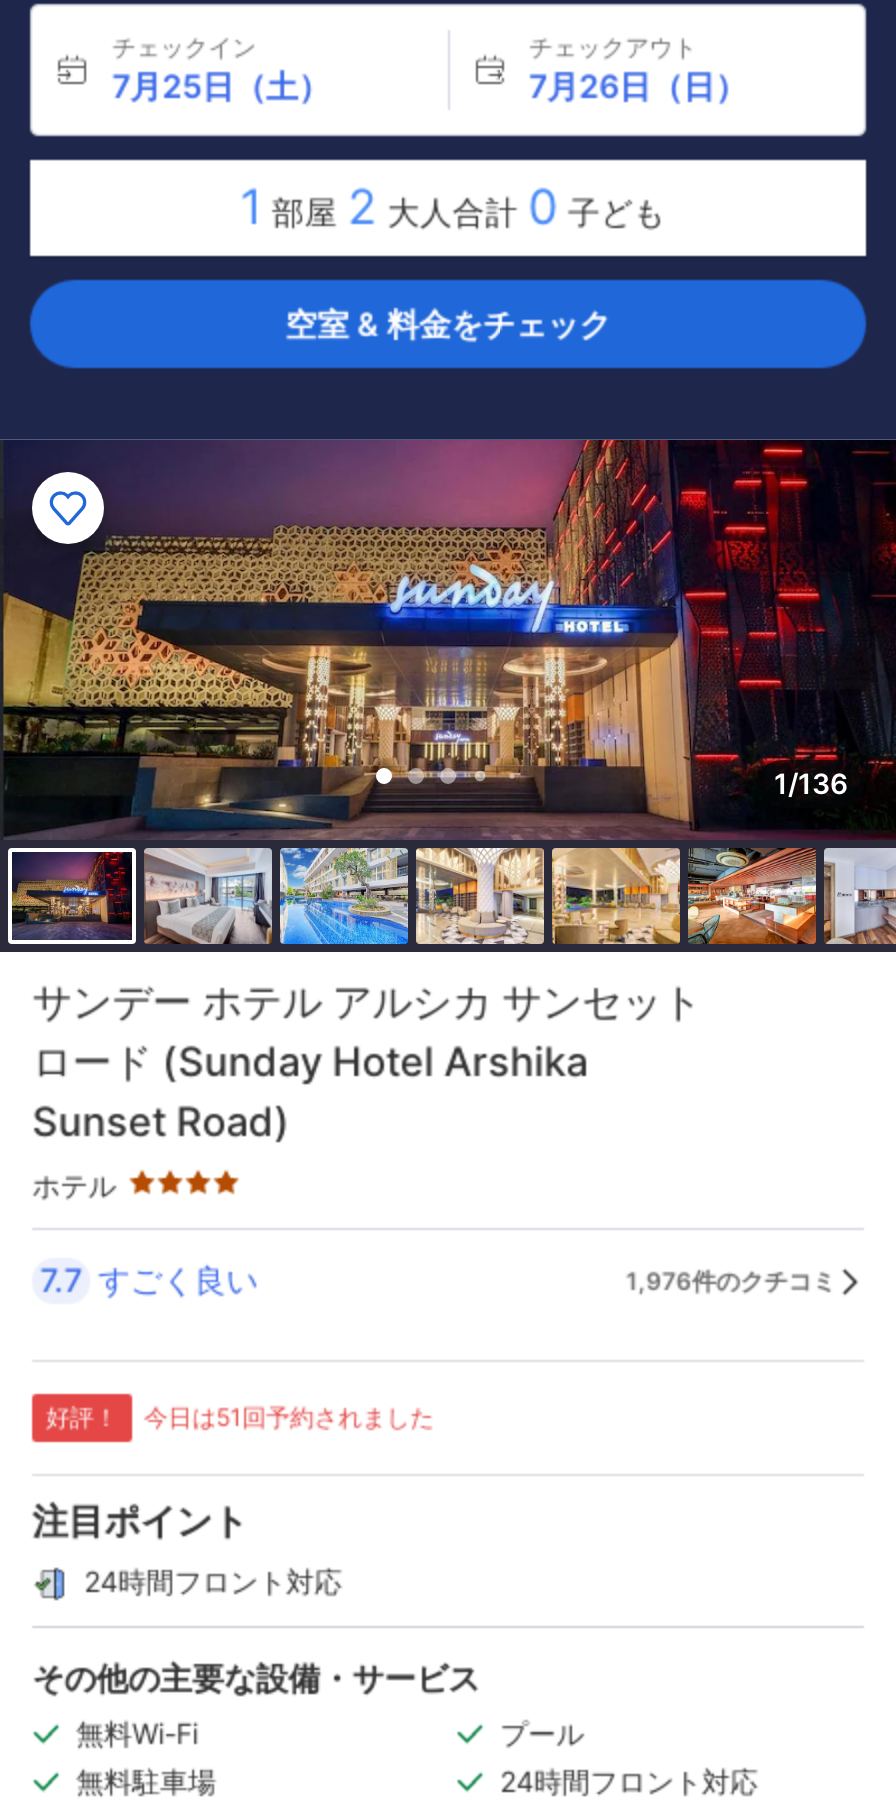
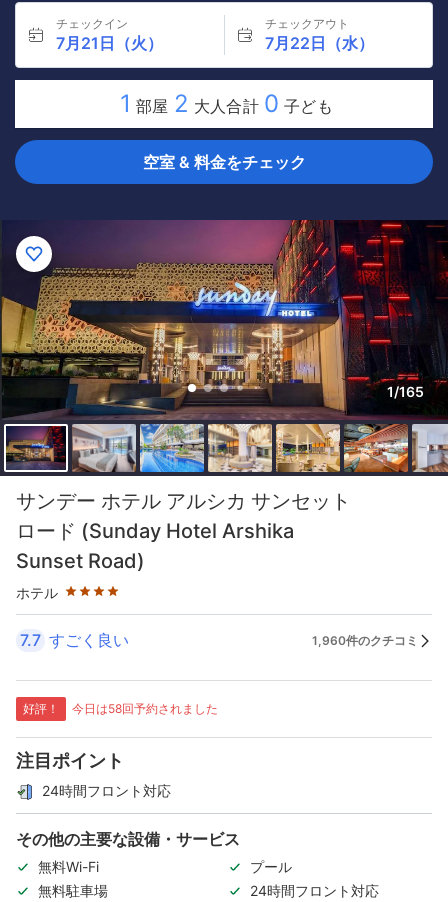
[112,66,330,106] 7月25日（土） -> [56,33,163,53] 7月21日（火）
[529,66,747,106] 7月26日（日） -> [264,33,373,53] 7月22日（水）
[774,766,848,800] 1/136 -> [387,383,424,400] 1/165
[626,1265,836,1295] 1,976件のクチコミ -> [312,632,418,647] 1,960件のクチコミ
[144,1402,434,1432] 今日は51回予約されました -> [72,701,218,716] 今日は58回予約されました

